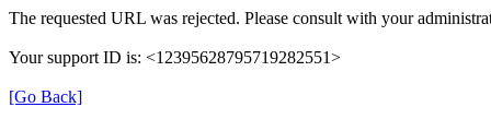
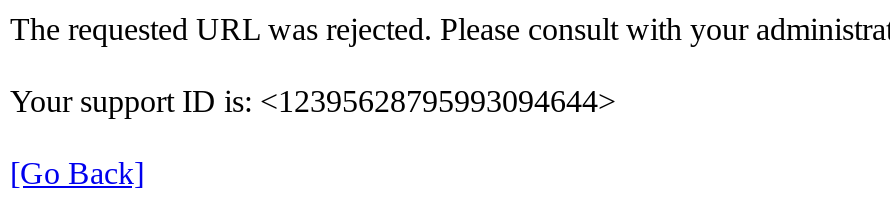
[9,48,341,67] Your support ID is: <12395628795719282551> -> [10,84,616,118] Your support ID is: <12395628795993094644>

